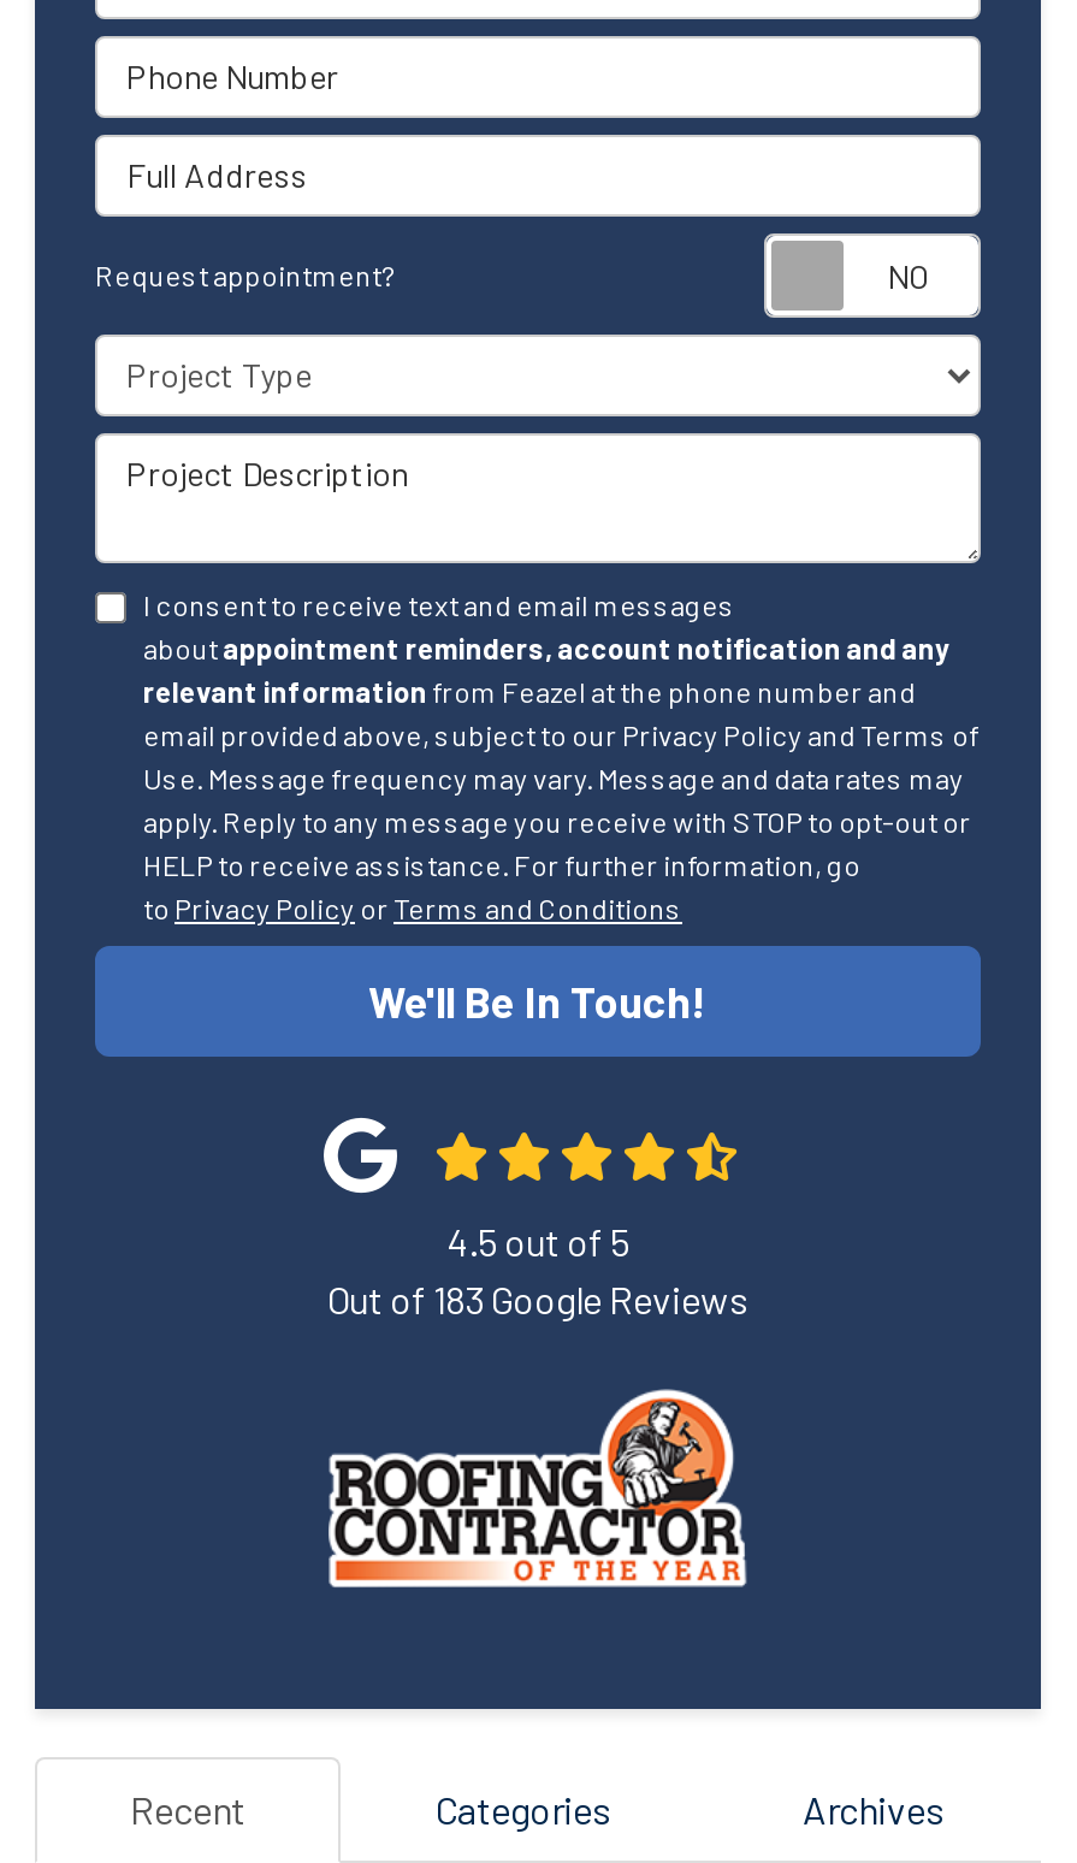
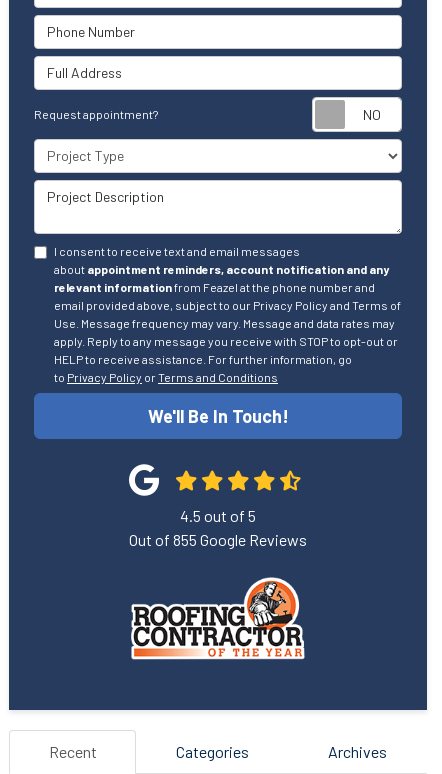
[327,1276,748,1321] Out of 183 Google Reviews -> [129,530,307,549] Out of 855 Google Reviews

